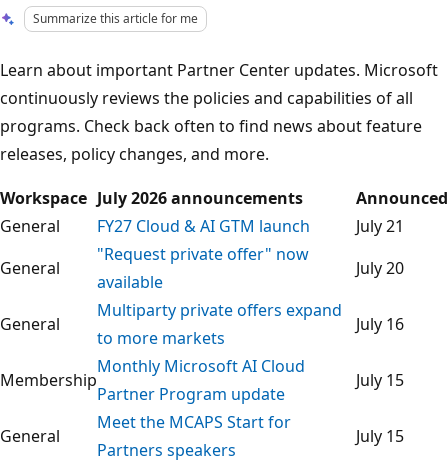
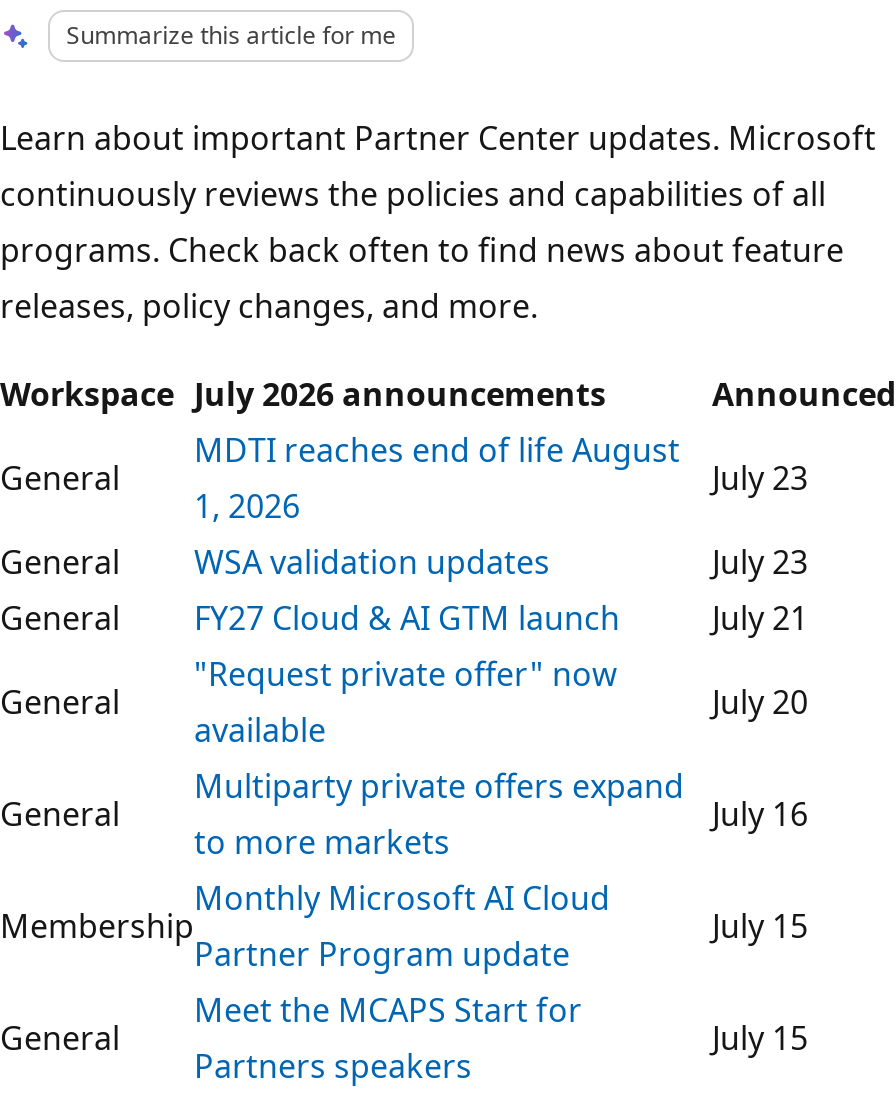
none -> [0,455,120,499] General
none -> [0,455,808,583] July 23 | General | WSA validation updates | July 23
none -> [194,427,680,527] MDTI reaches end of life August | 1, 2026

